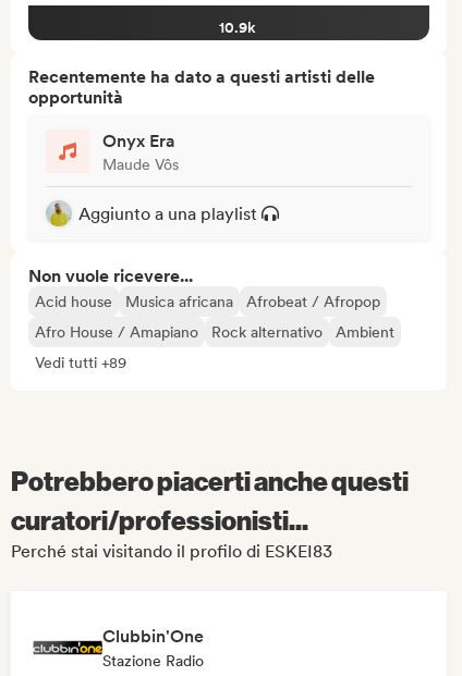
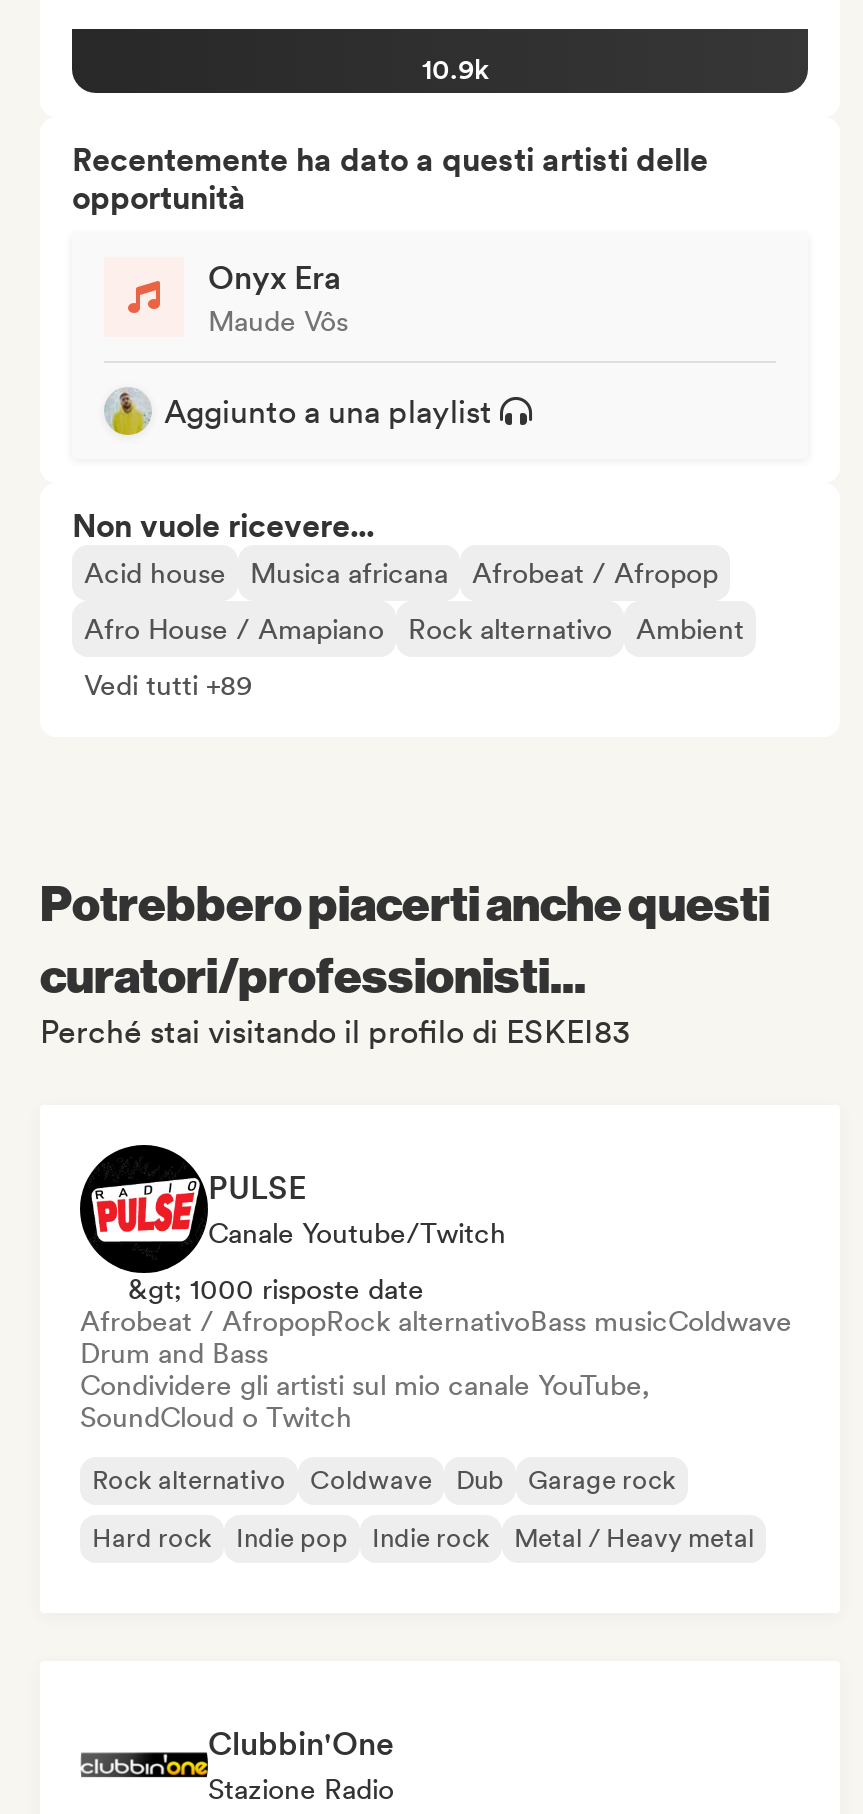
none -> [78,1143,792,1553] [image] | PULSE | Canale Youtube/Twitch | &gt; 1000 risposte date | Afrobeat / AfropopRock alternativoBass musicColdwave | Drum and Bass | Condividere gli artisti sul mio canale YouTube, | SoundCloud o Twitch | Rock alternativo | Coldwave | Dub | Garage rock | Hard rock | Indie pop | Indie rock | Metal / Heavy metal

